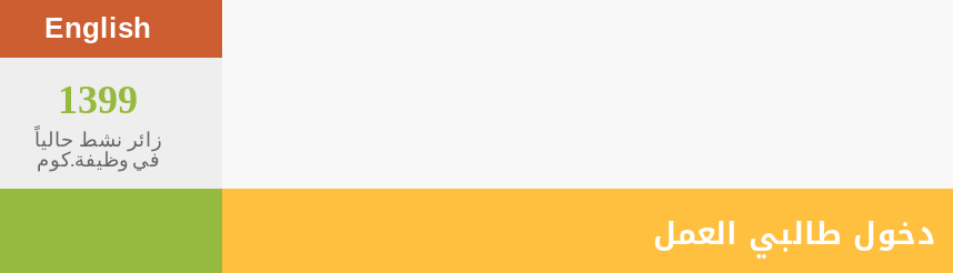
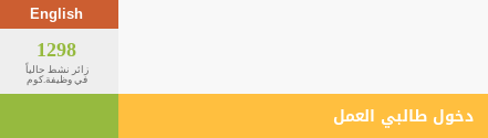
[58,78,138,122] 1399 -> [37,39,76,61] 1298

